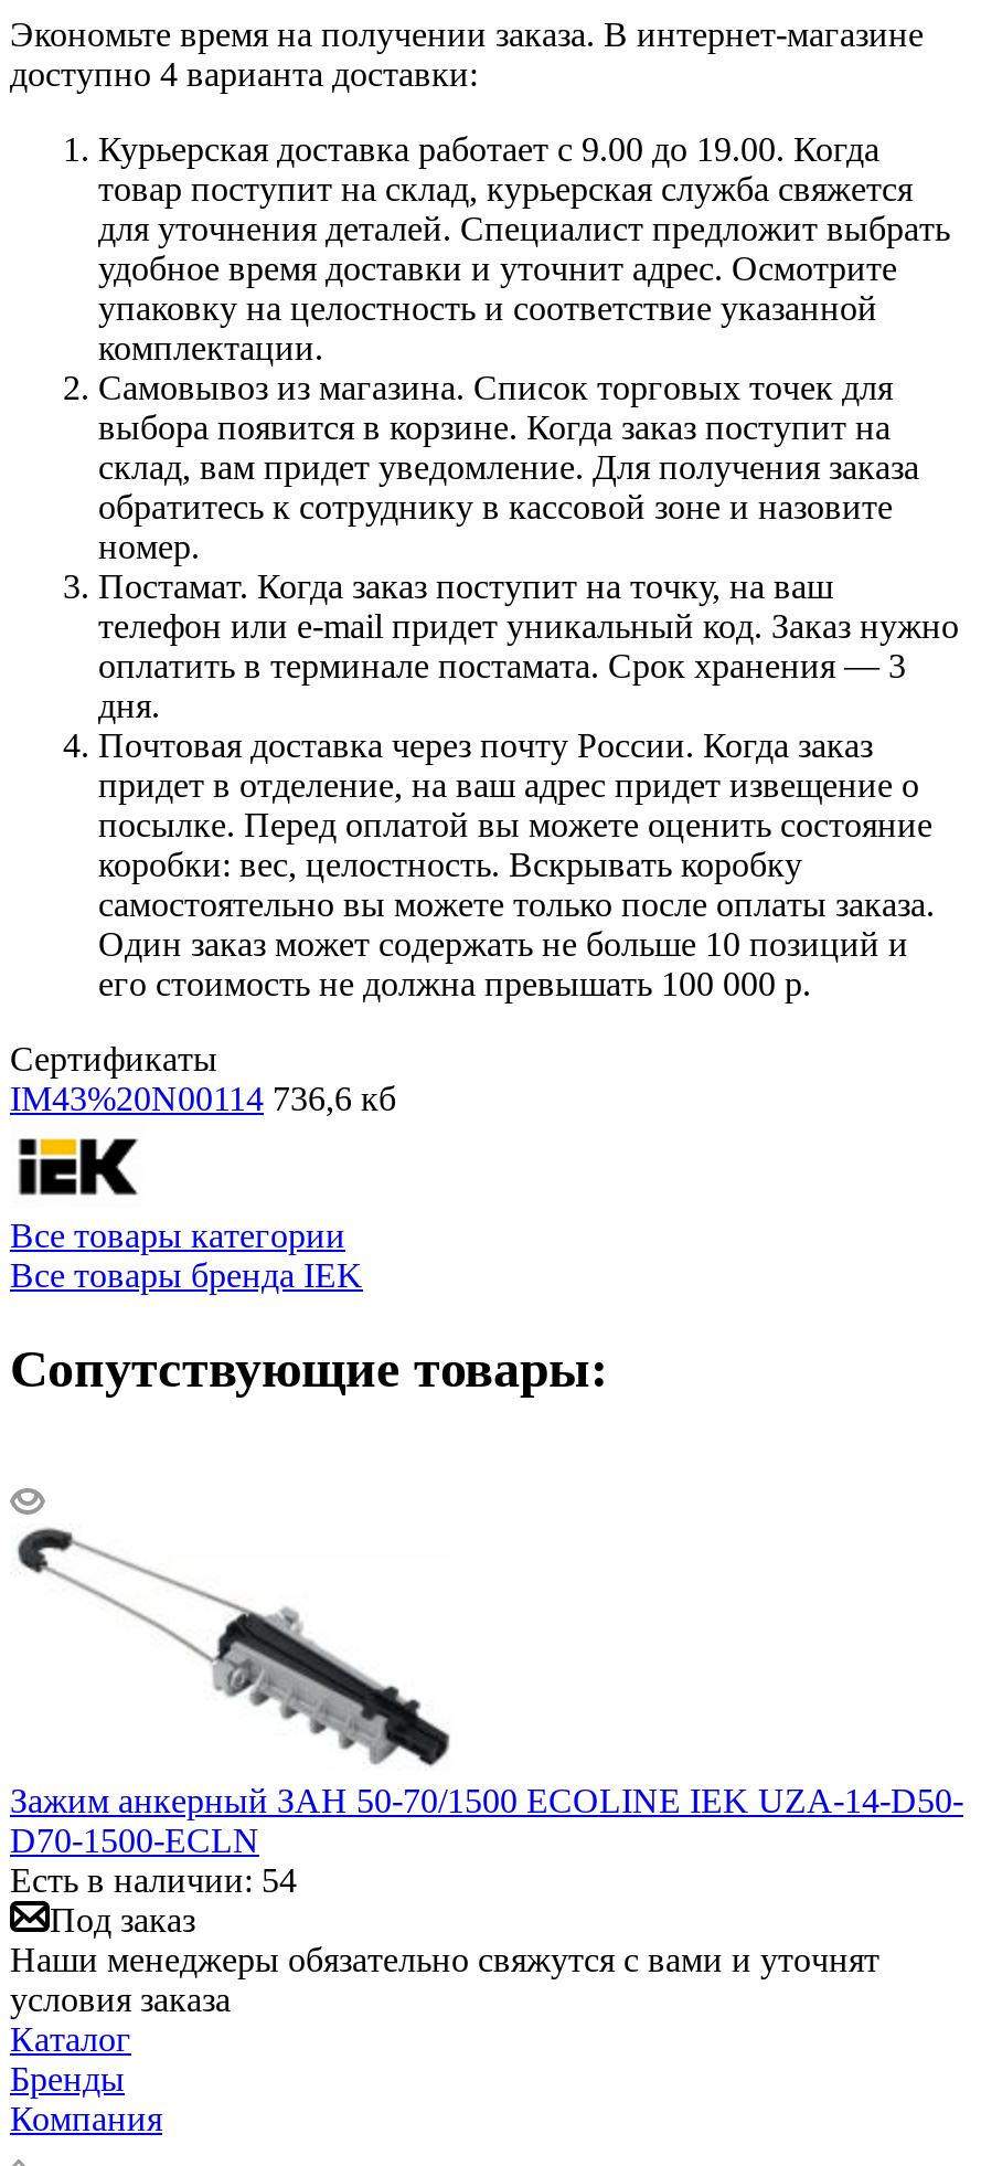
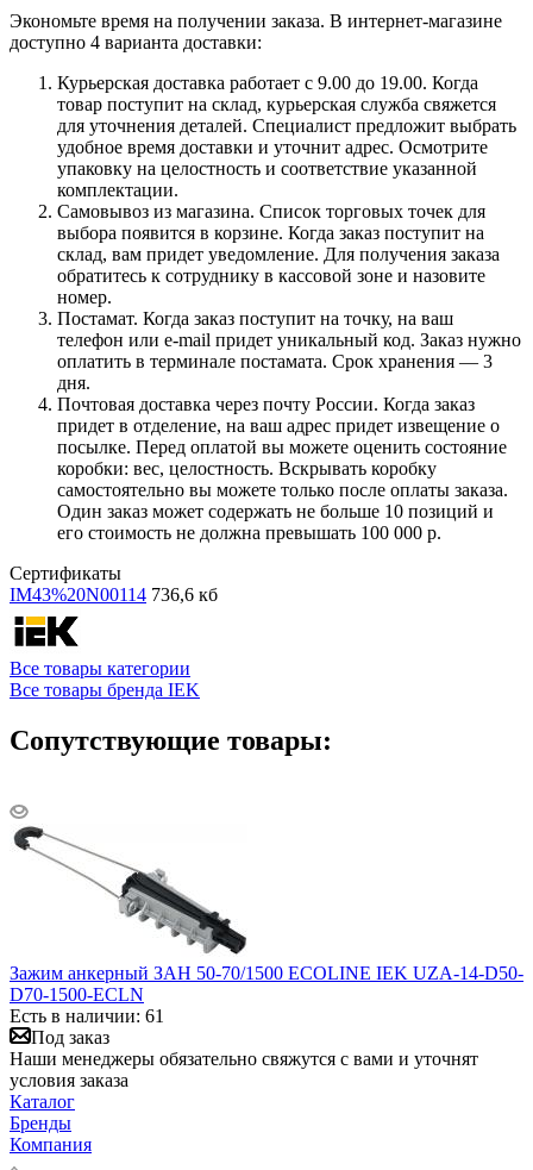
[10,1860,297,1898] Есть в наличии: 54 -> [10,1005,164,1026] Есть в наличии: 61

